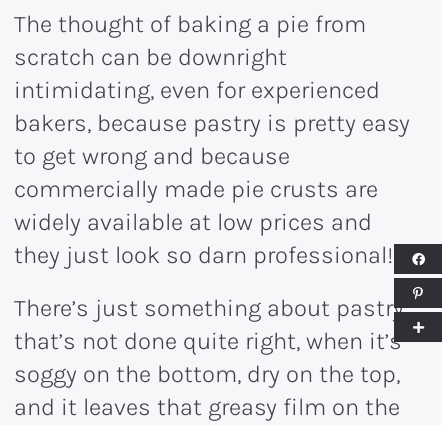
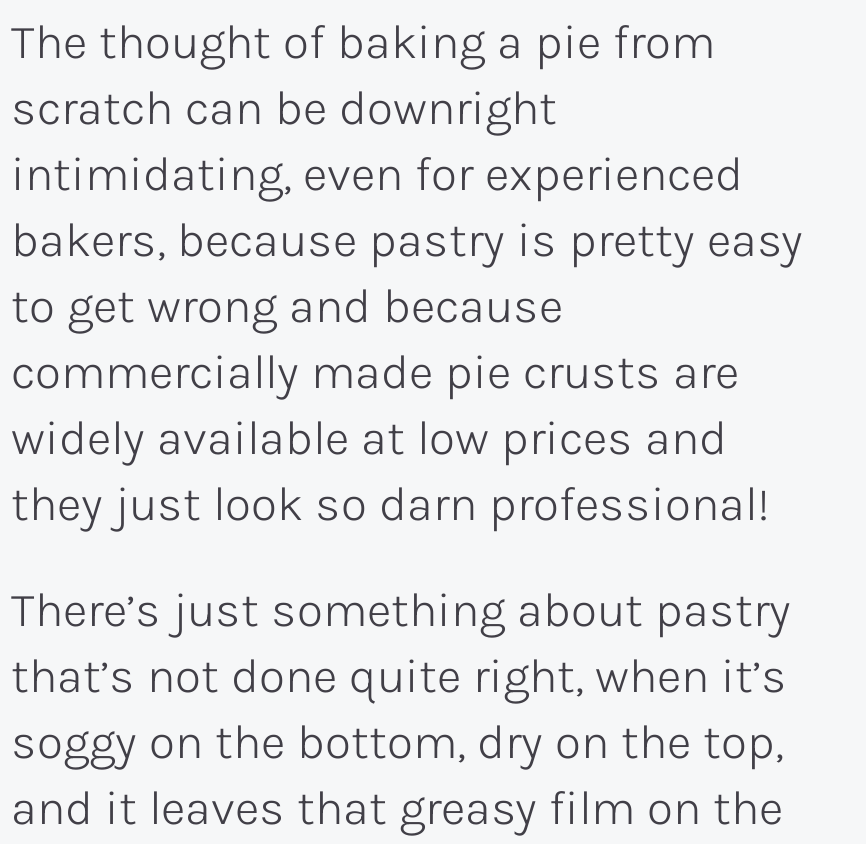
[393,243,439,343] [image] -> none

